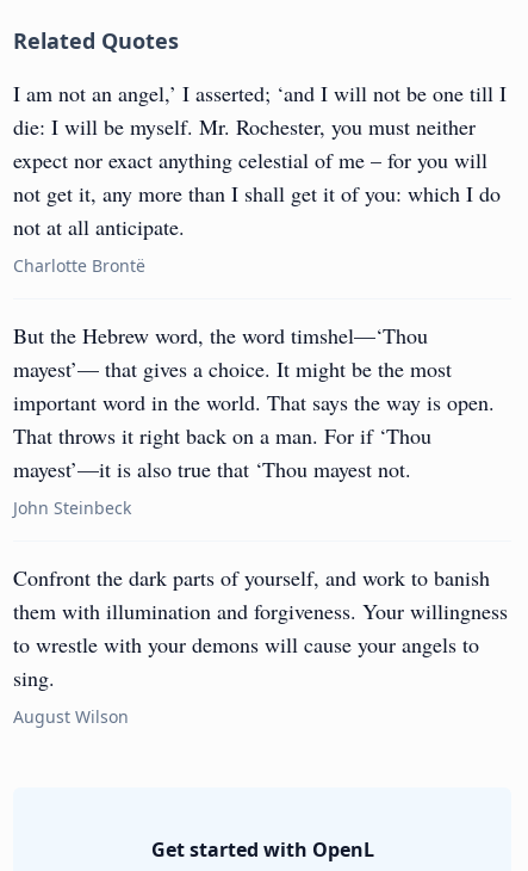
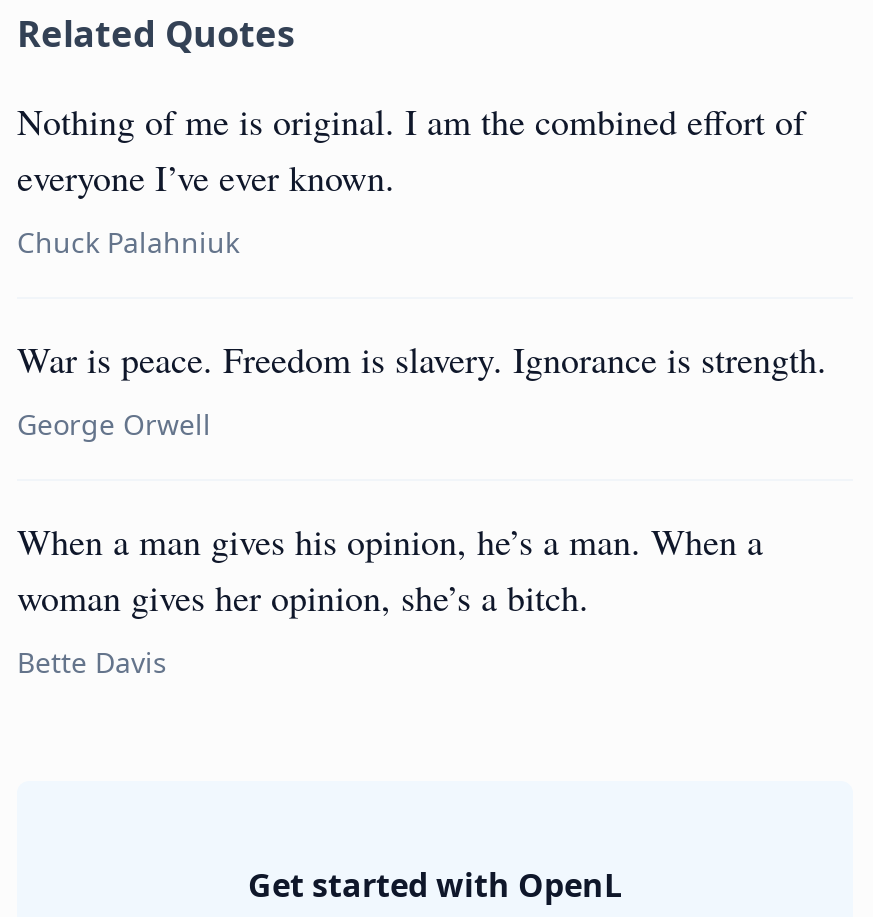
[13,79,507,241] I am not an angel,’ I asserted; ‘and I will not be one till I | die: I will be myself. Mr. Rochester, you must neither | expect nor exact anything celestial of me – for you will | not get it, any more than I shall get it of you: which I do | not at all anticipate. -> [17,97,805,201] Nothing of me is original. I am the combined effort of | everyone I’ve ever known.
[13,254,145,277] Charlotte Brontë -> [17,223,239,261] Chuck Palahniuk
[13,321,495,483] But the Hebrew word, the word timshel—‘Thou | mayest’— that gives a choice. It might be the most | important word in the world. That says the way is open. | That throws it right back on a man. For if ‘Thou | mayest’—it is also true that ‘Thou mayest not. -> [17,335,827,383] War is peace. Freedom is slavery. Ignorance is strength.
[13,496,131,519] John Steinbeck -> [17,405,211,443] George Orwell
[13,563,508,692] Confront the dark parts of yourself, and work to banish | them with illumination and forgiveness. Your willingness | to wrestle with your demons will cause your angels to | sing. -> [17,517,763,621] When a man gives his opinion, he’s a man. When a | woman gives her opinion, she’s a bitch.
[13,705,129,728] August Wilson -> [17,643,167,681] Bette Davis

